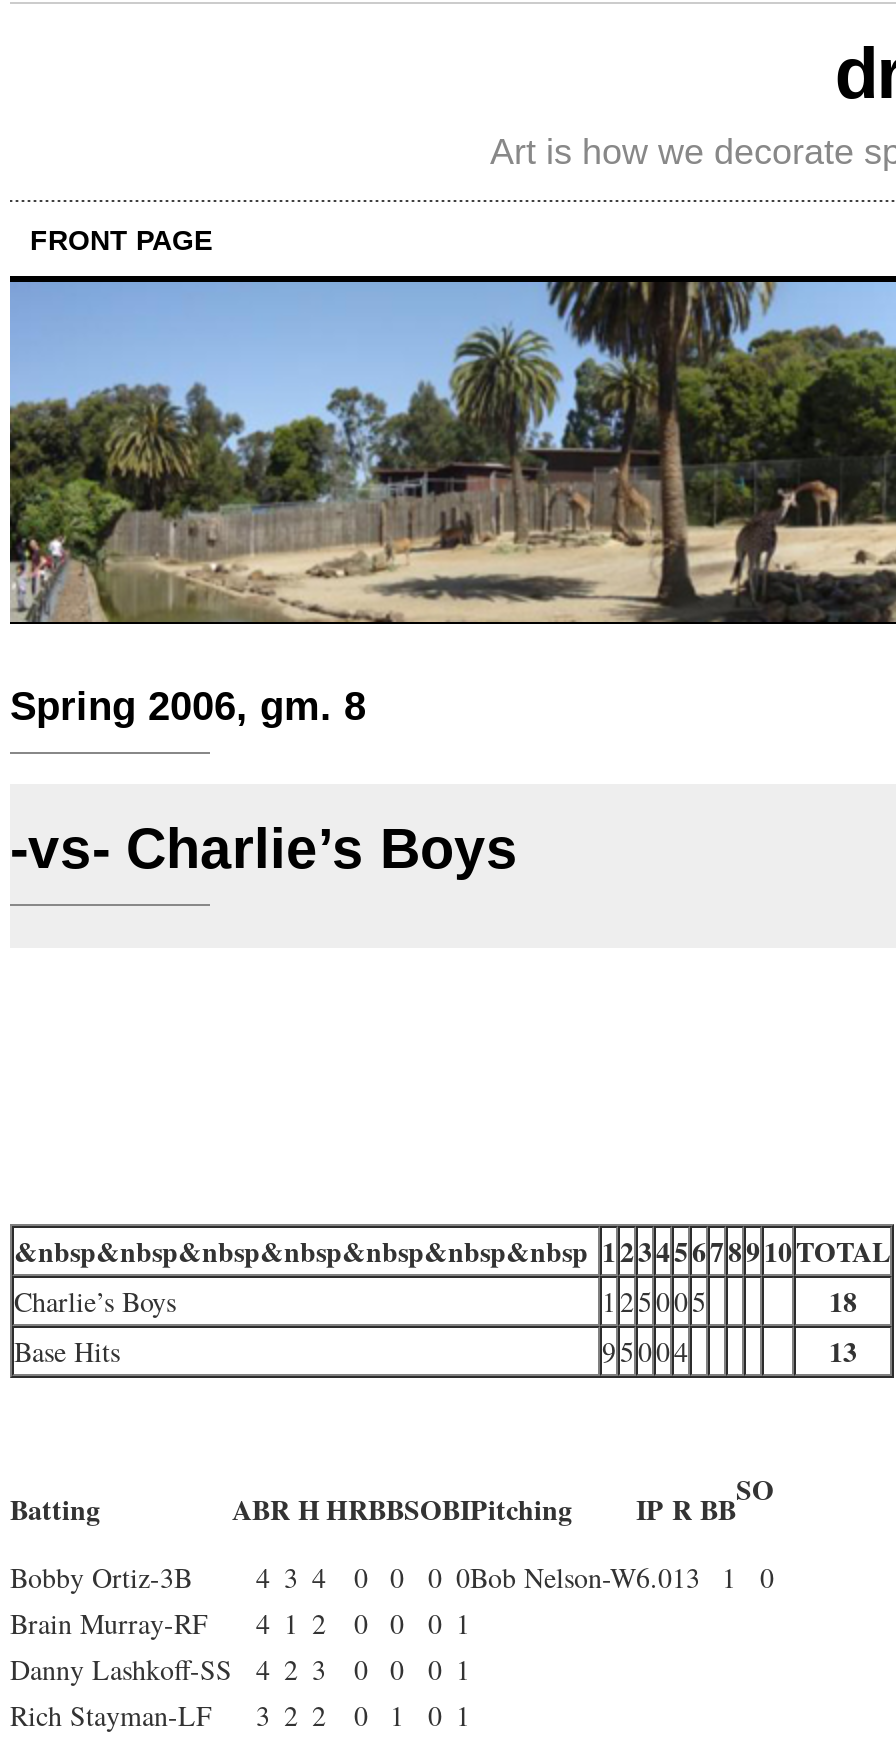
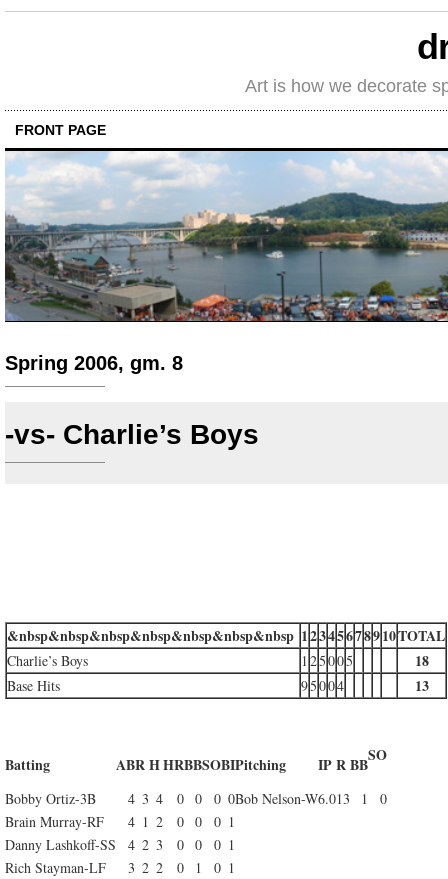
[10,280,890,624] [image] -> [4,150,445,322] [image]

